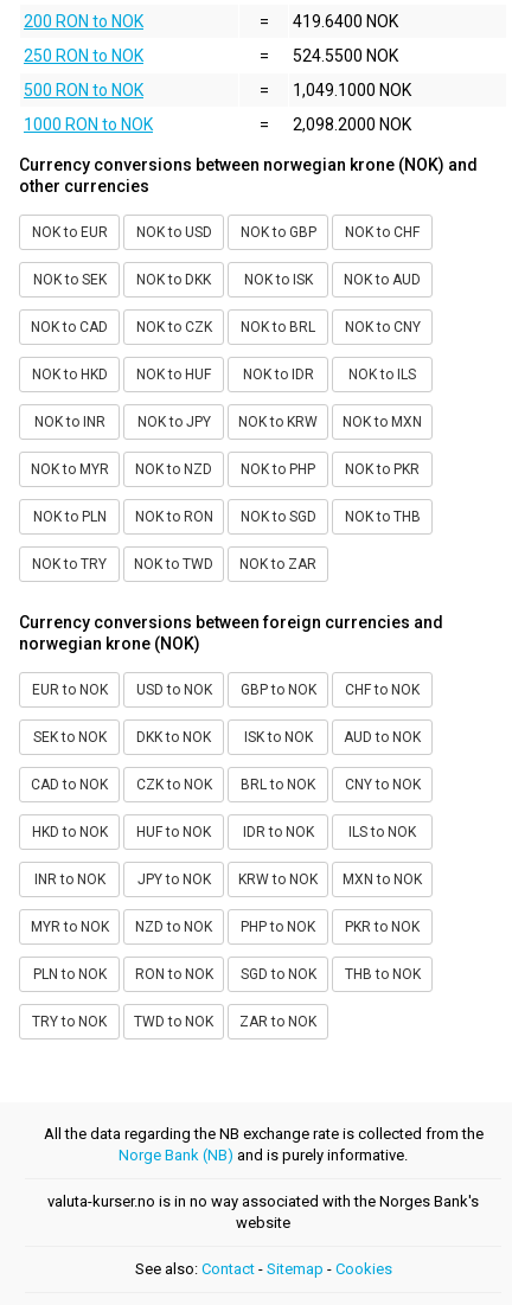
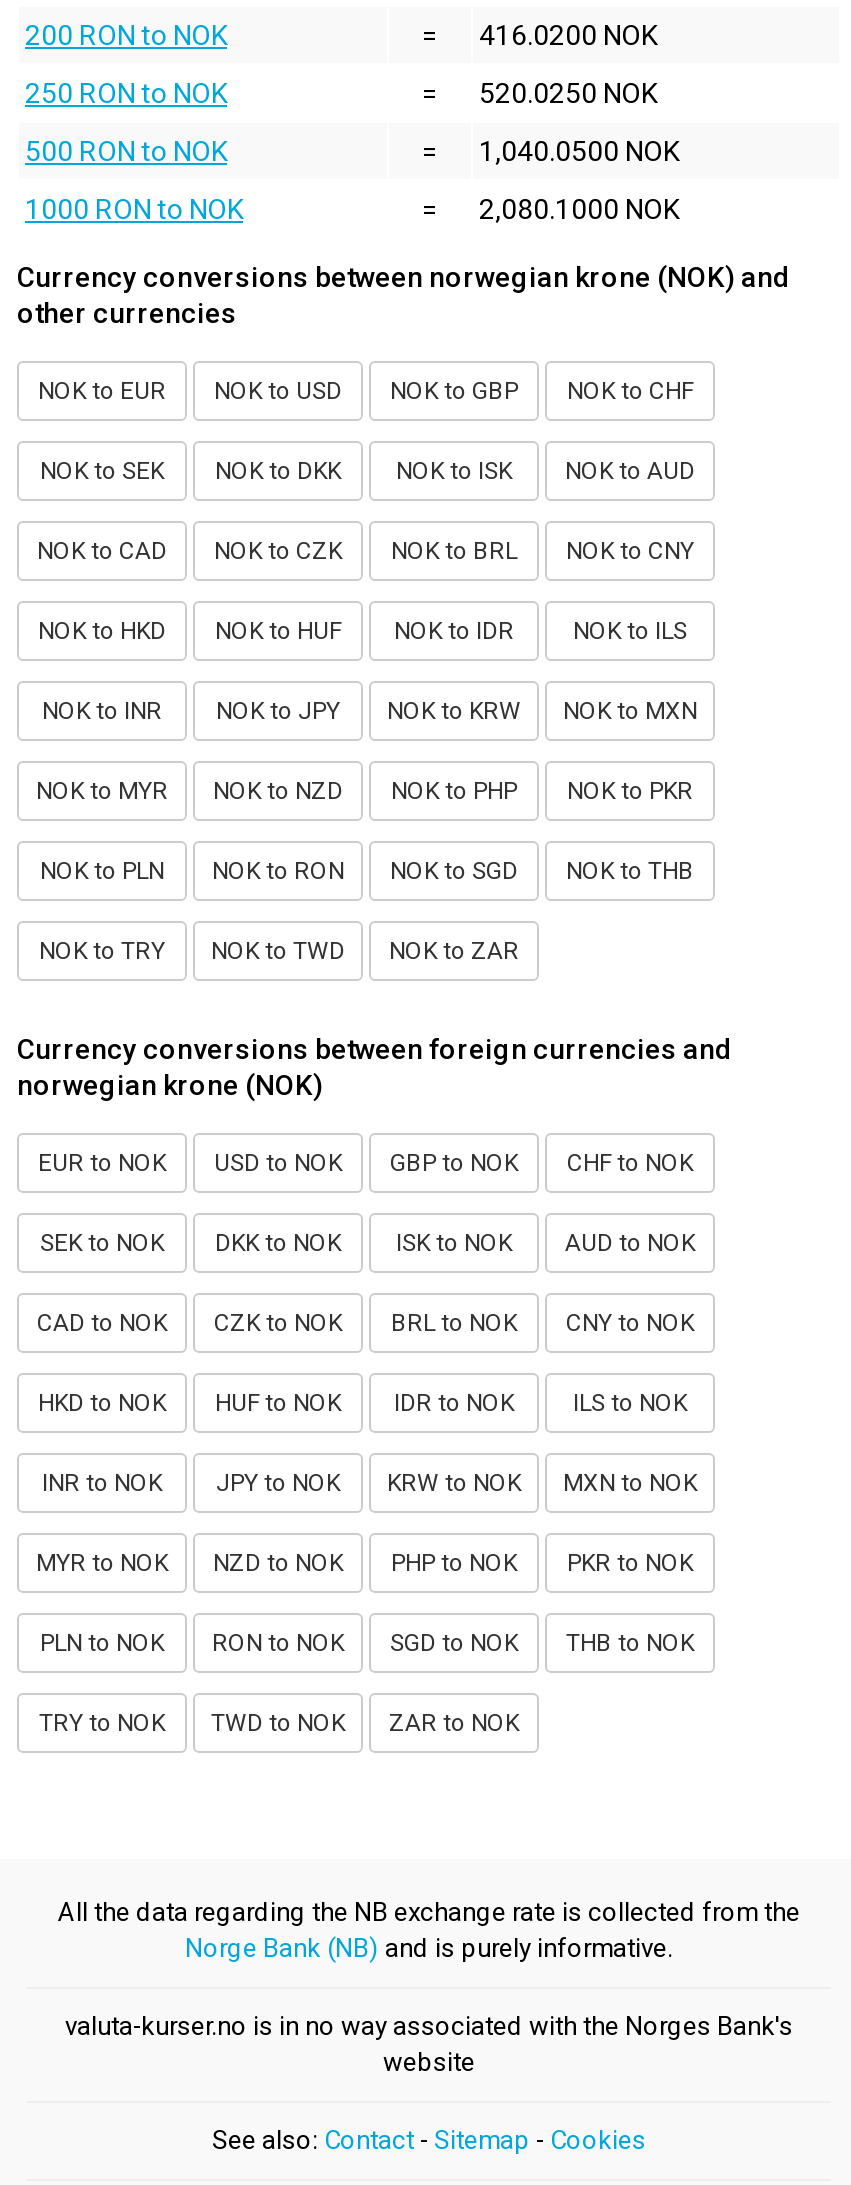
[293,12,398,31] 419.6400 NOK -> [479,19,657,51] 416.0200 NOK
[293,46,398,65] 524.5500 NOK -> [479,77,657,109] 520.0250 NOK
[293,80,411,99] 1,049.1000 NOK -> [479,135,679,167] 1,040.0500 NOK
[293,115,411,134] 2,098.2000 NOK -> [479,193,679,225] 2,080.1000 NOK

